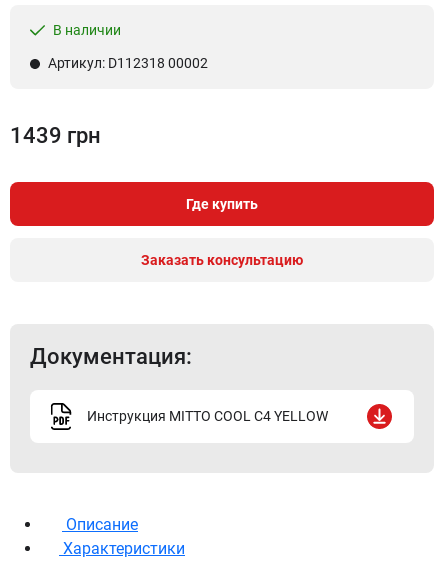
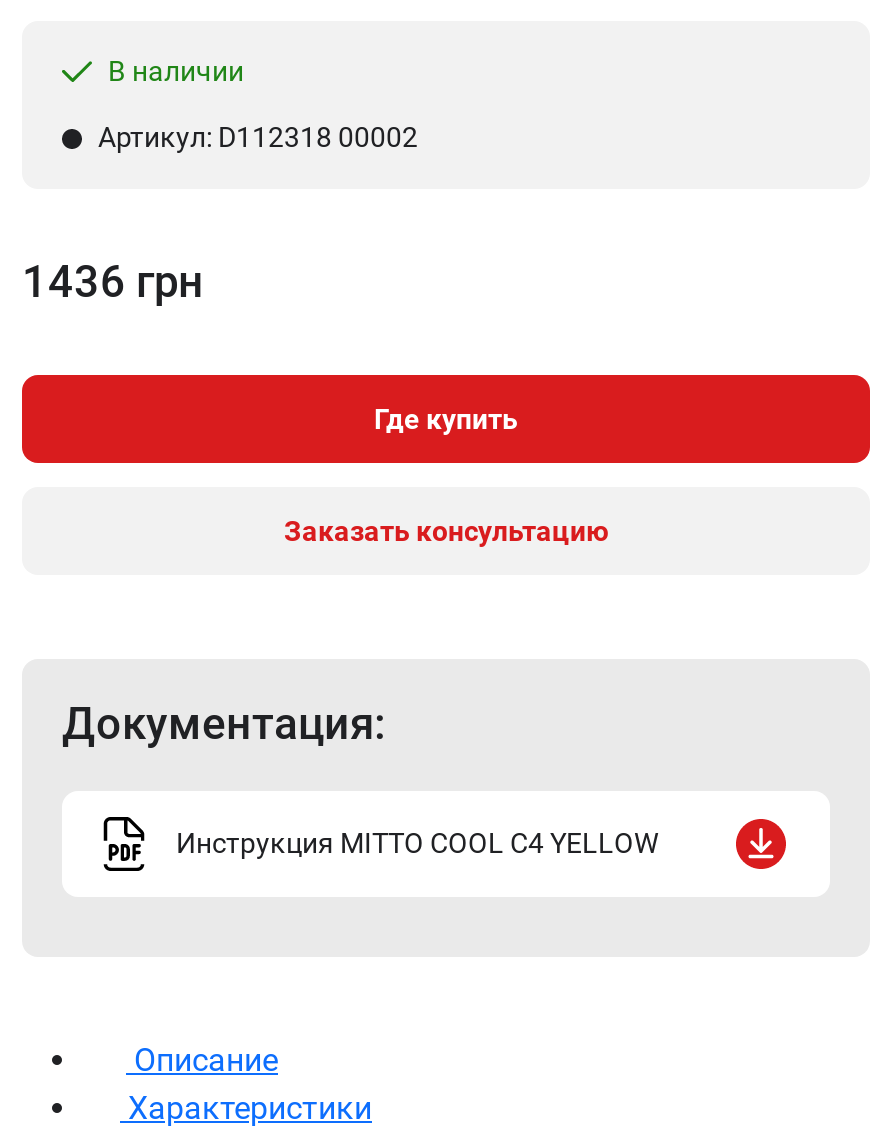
[10,123,101,148] 1439 грн -> [22,257,204,307] 1436 грн

